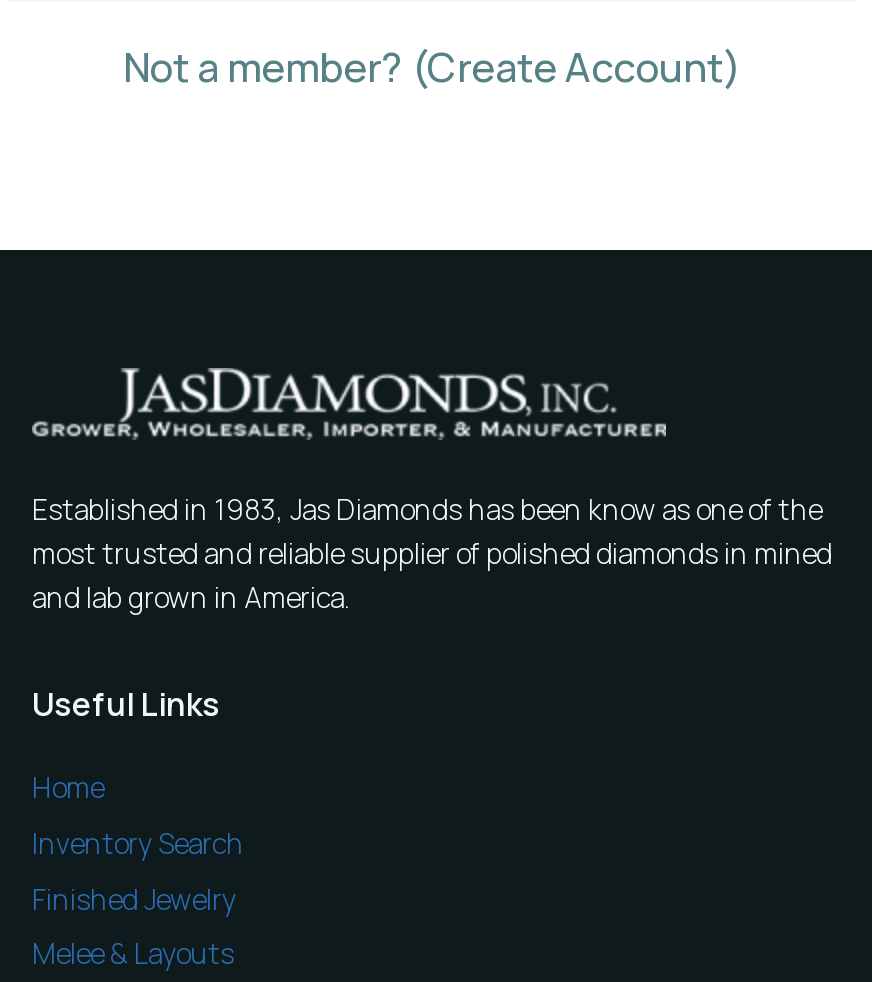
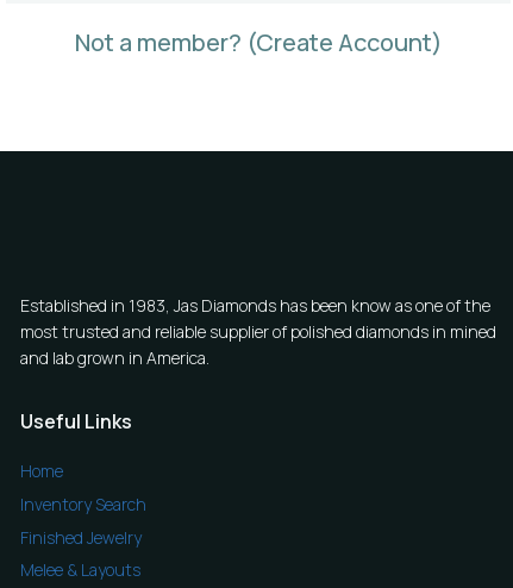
[30,366,668,440] [image] -> none

